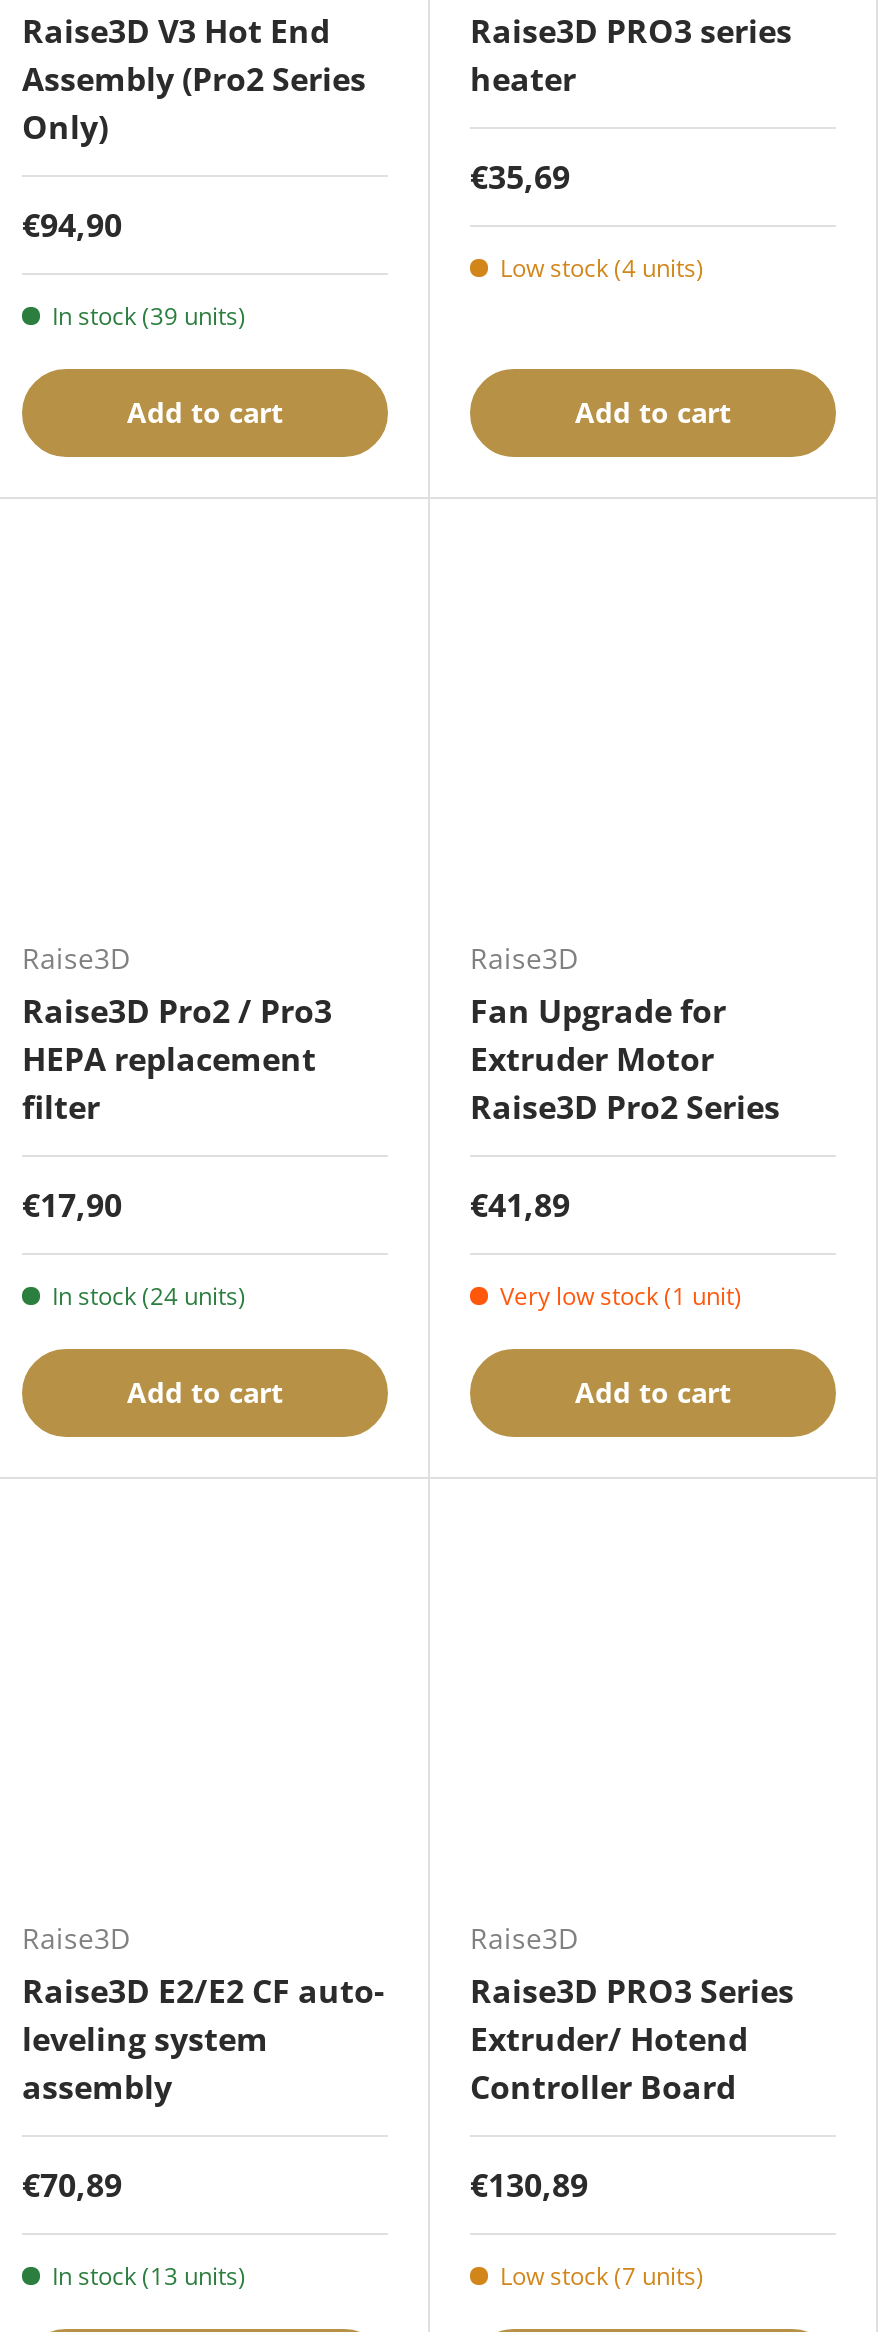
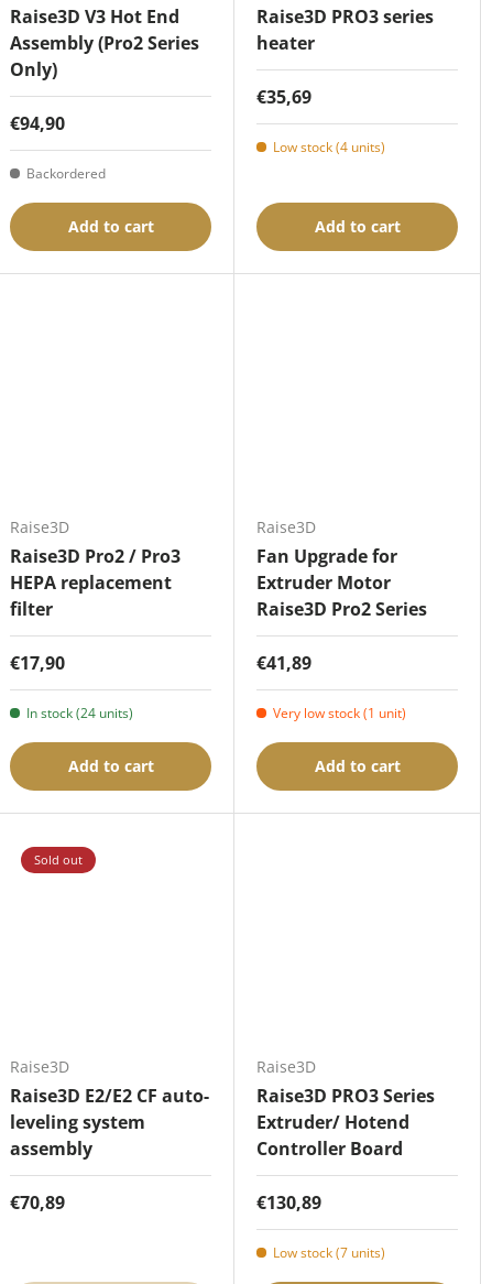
[52,298,246,332] In stock (39 units) -> [26,164,106,183] Backordered
none -> [34,851,83,868] Sold out
[52,2258,246,2292] In stock (13 units) -> none

